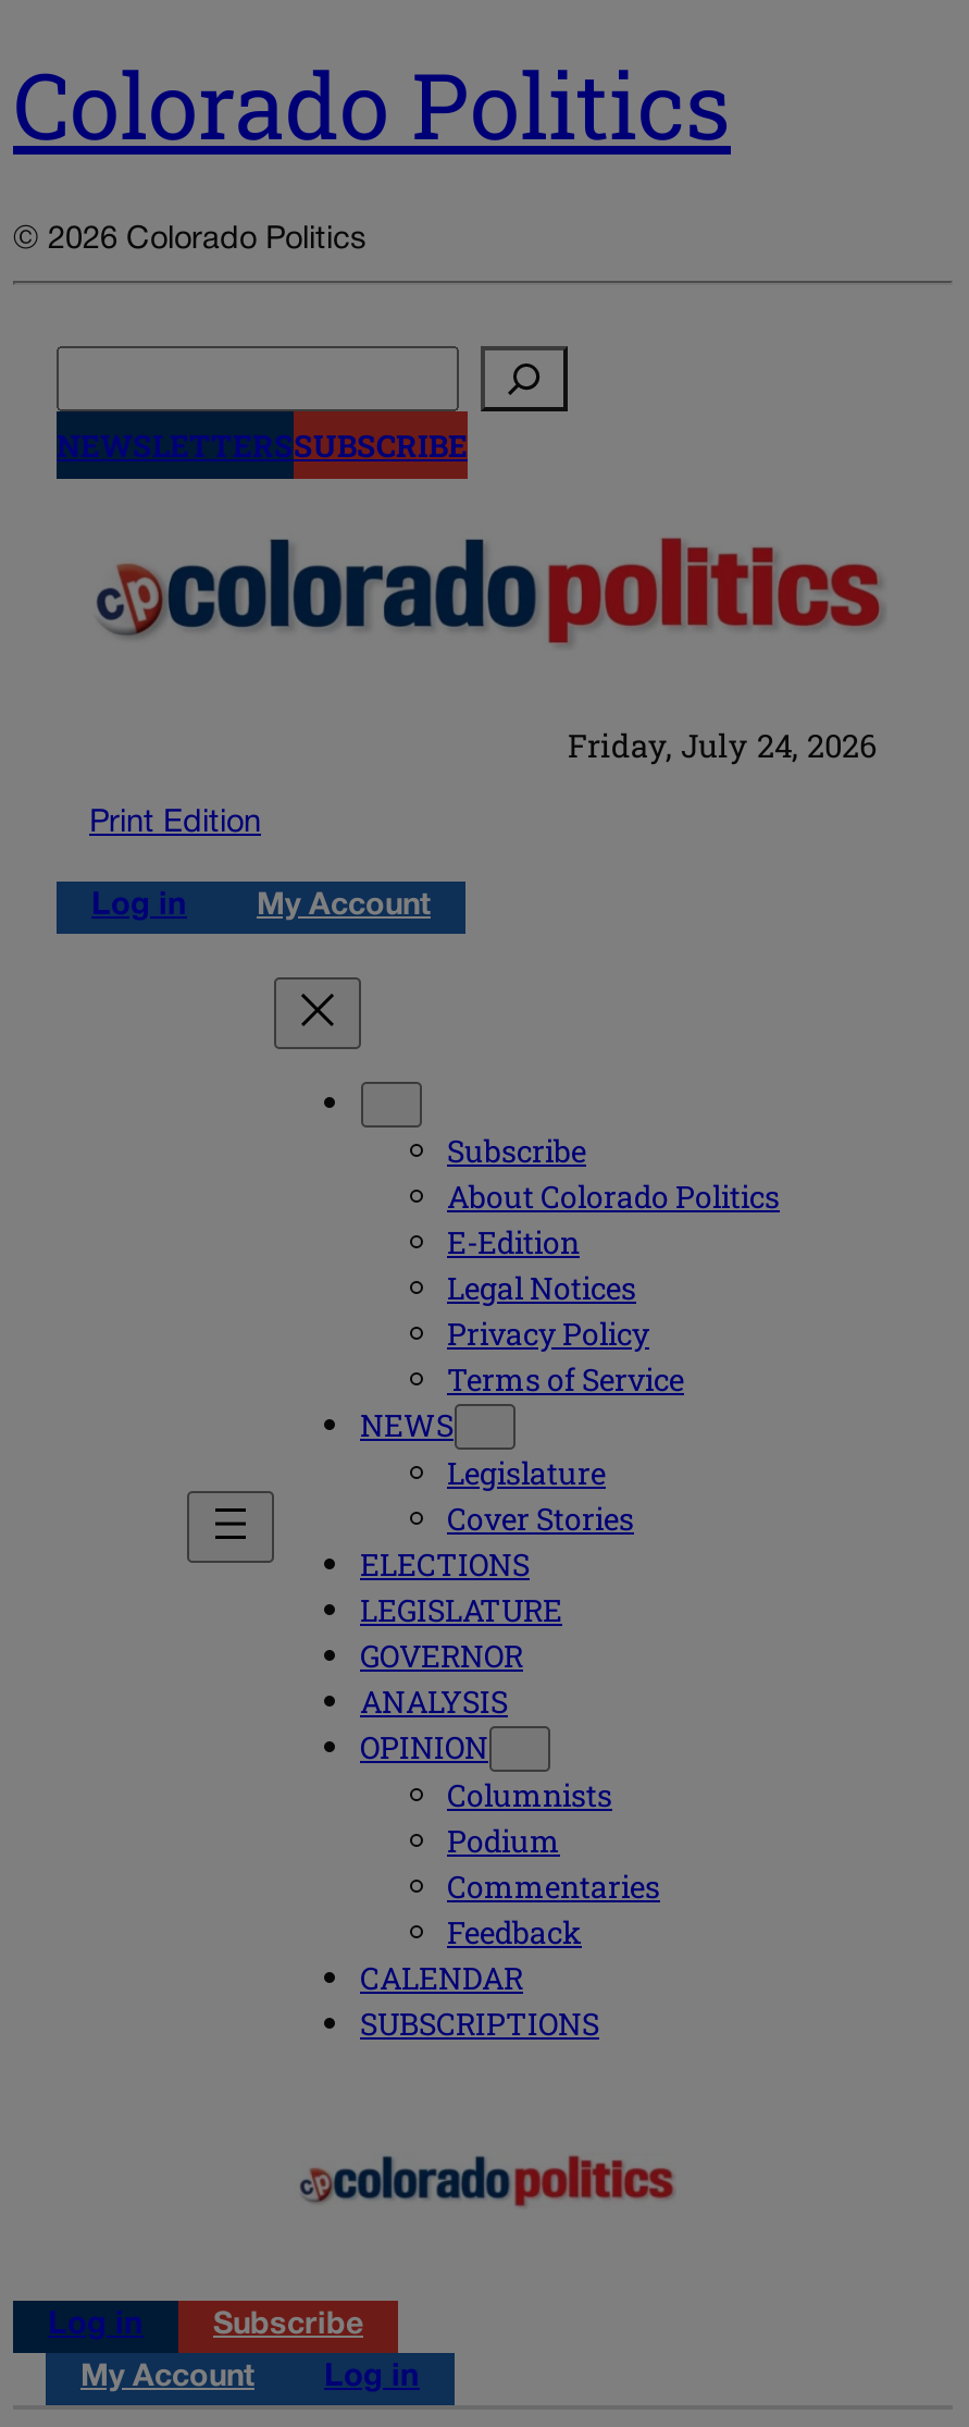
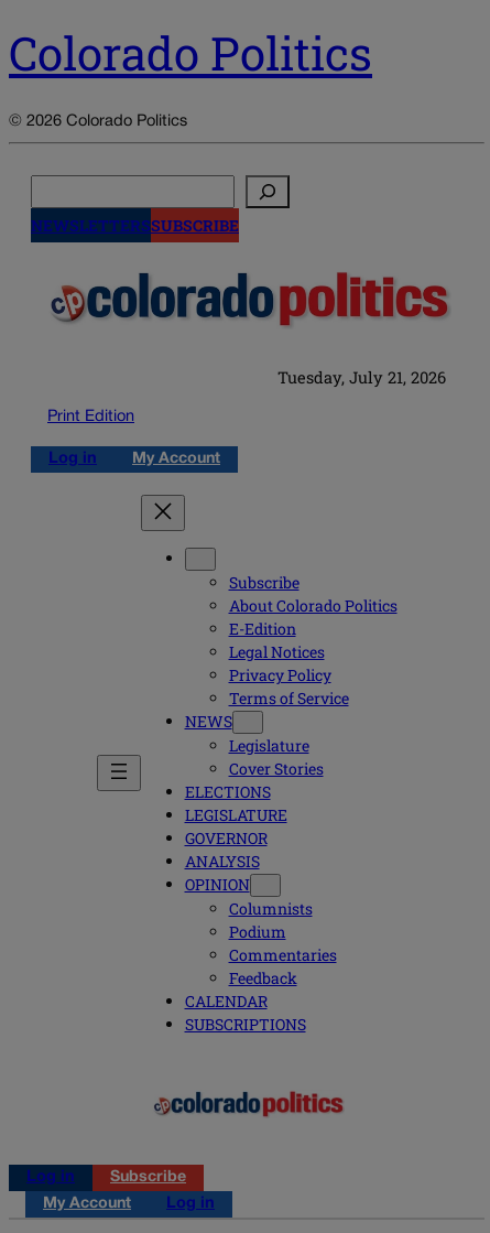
[568,724,877,766] Friday, July 24, 2026 -> [277,367,446,388] Tuesday, July 21, 2026

